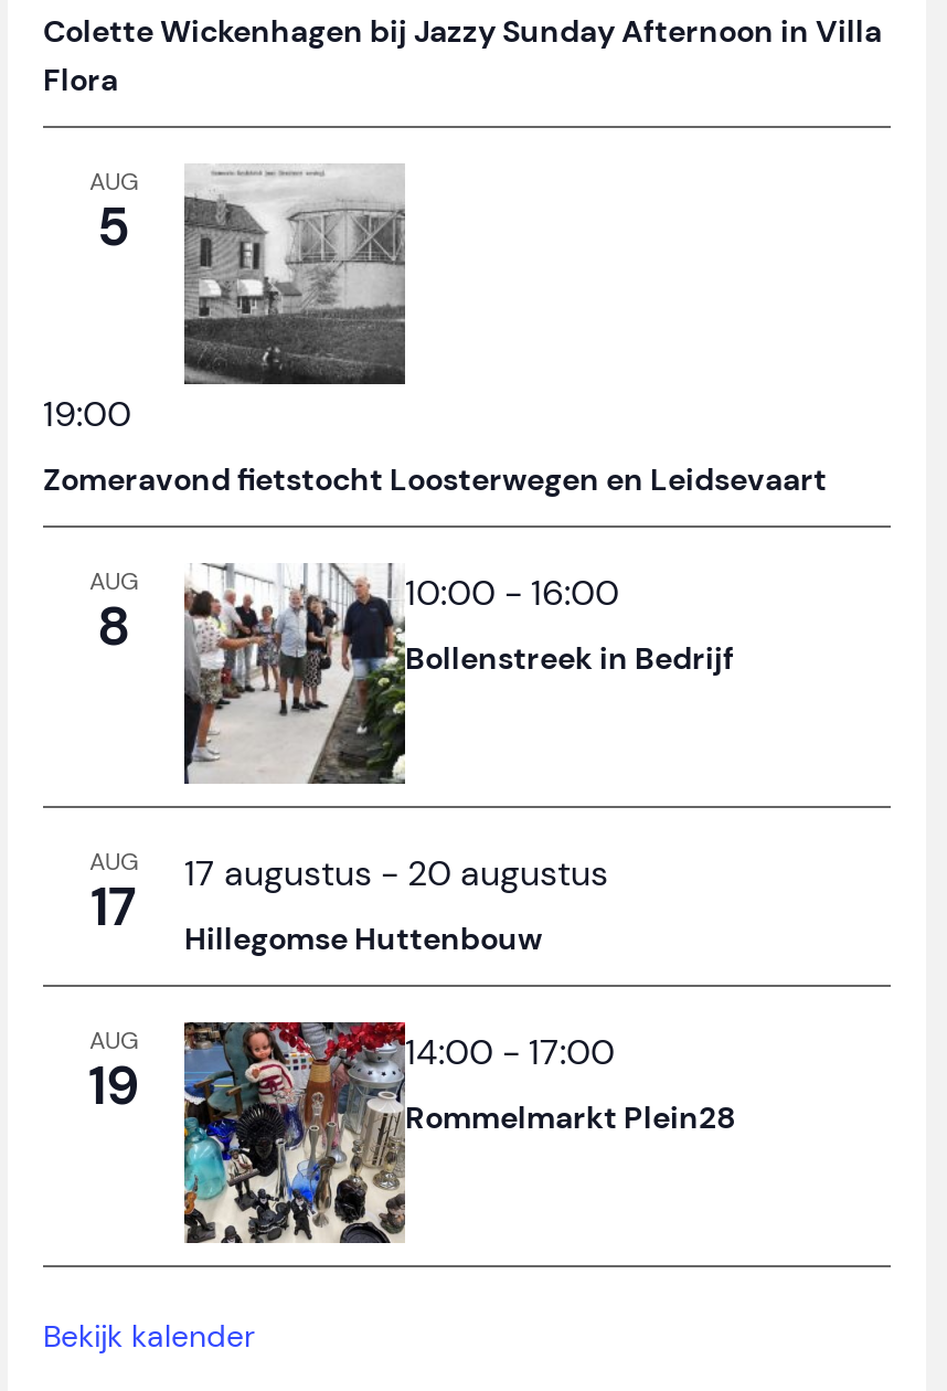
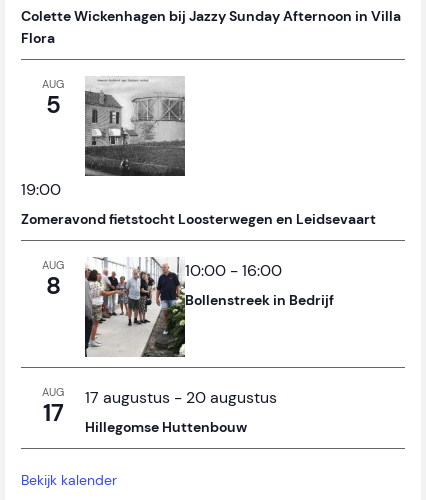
[88,1019,736,1246] [image] | AUG | 19 | 14:00 - 17:00 | Rommelmarkt Plein28 -> none

